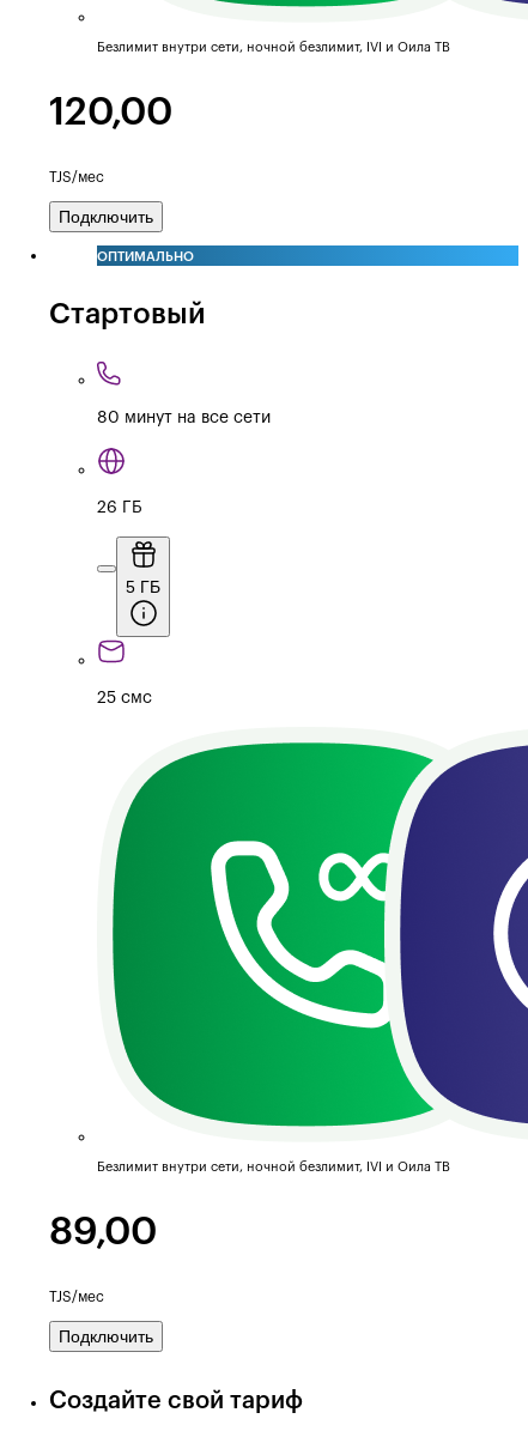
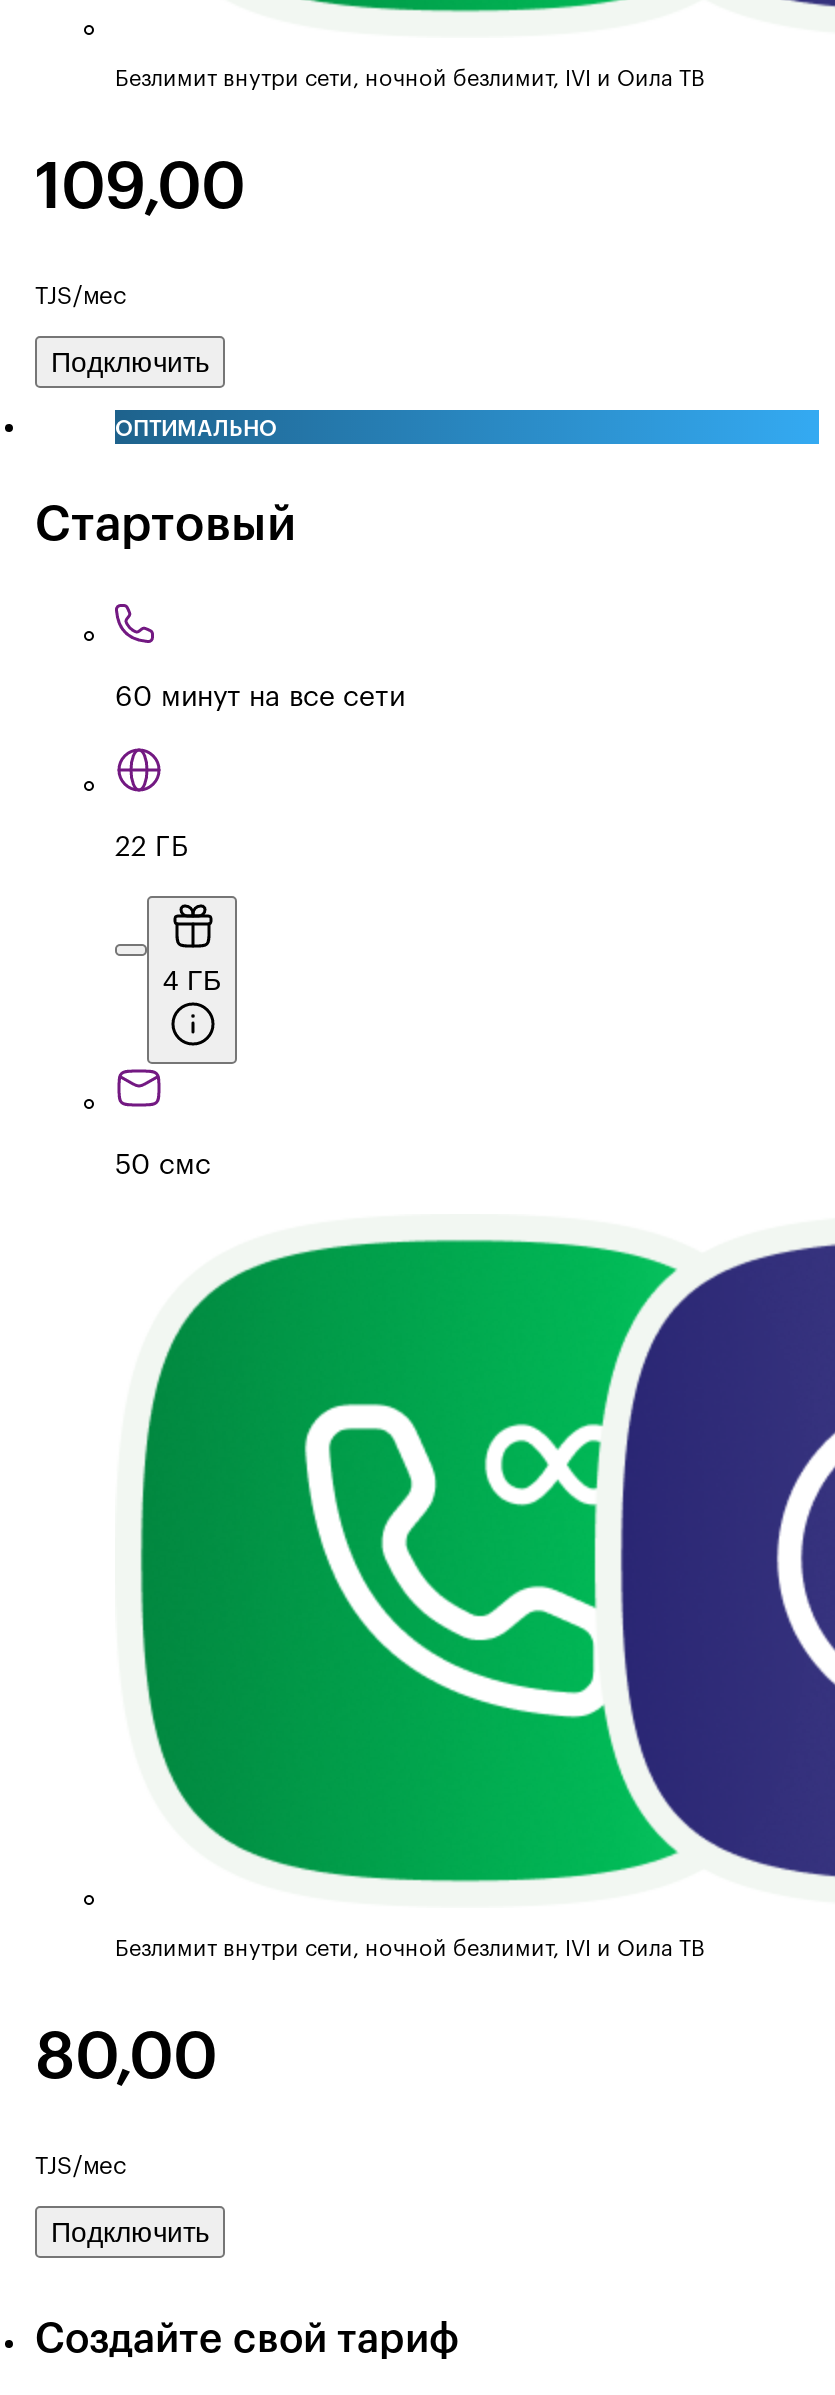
[49,93,172,131] 120,00 -> [35,155,245,219] 109,00
[97,410,271,427] 80 минут на все сети -> [115,685,405,713] 60 минут на все сети
[97,500,142,516] 26 ГБ -> [115,835,189,863] 22 ГБ
[126,578,160,597] 5 ГБ -> [163,965,221,997] 4 ГБ
[97,690,152,707] 25 смс -> [115,1153,211,1181] 50 смс
[49,1213,157,1251] 89,00 -> [35,2026,217,2090] 80,00

